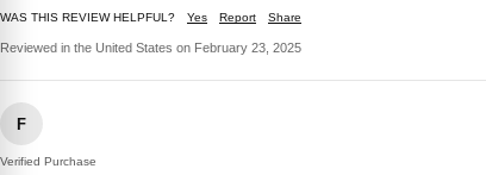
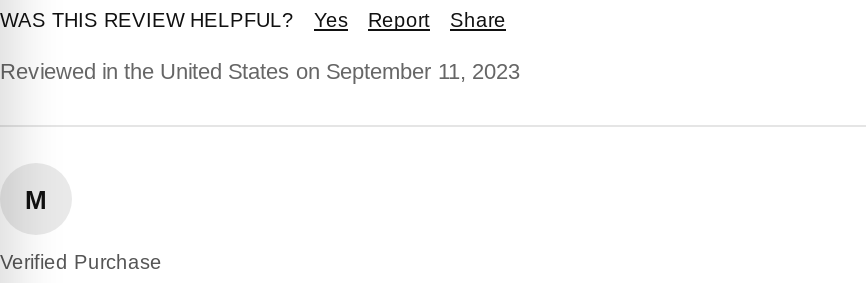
[0,40,301,55] Reviewed in the United States on February 23, 2025 -> [0,59,520,83] Reviewed in the United States on September 11, 2023
[17,115,26,133] F -> [25,184,47,214] M

